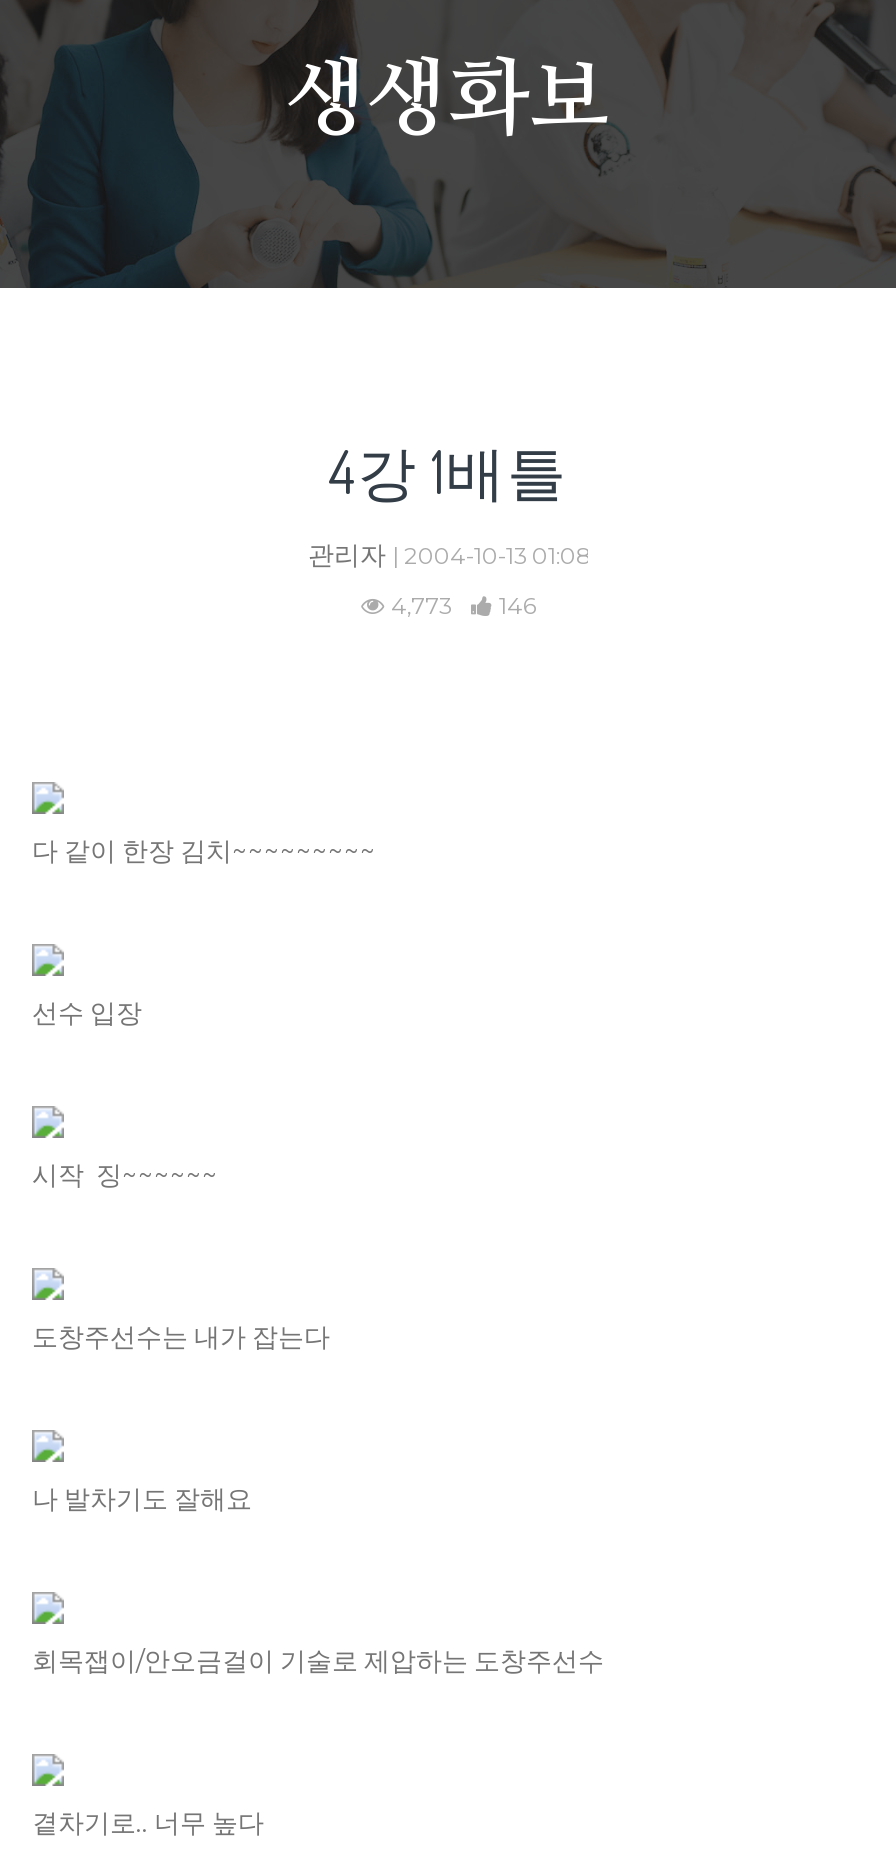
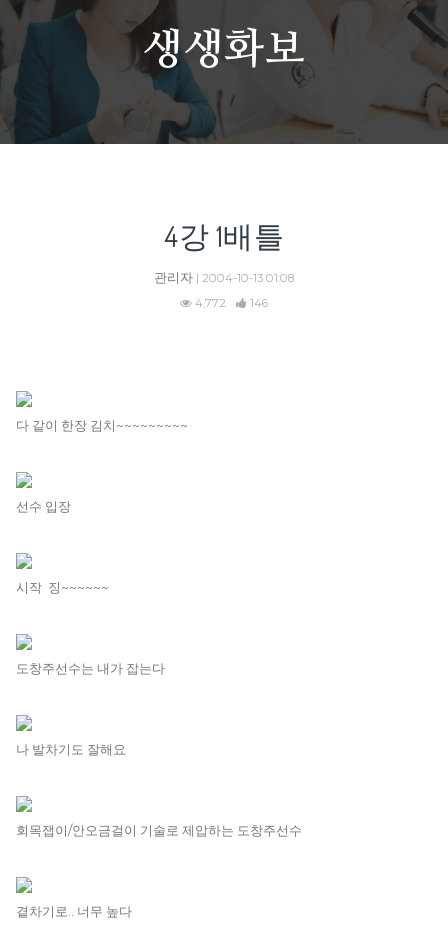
[385,593,457,621] 4,773 -> [192,296,229,310] 4,772

